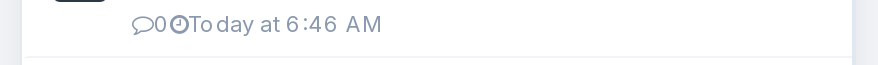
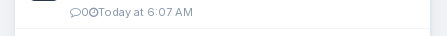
[154,10,382,38] 0 Today at 6:46 AM -> [81,5,193,19] 0 Today at 6:07 AM

